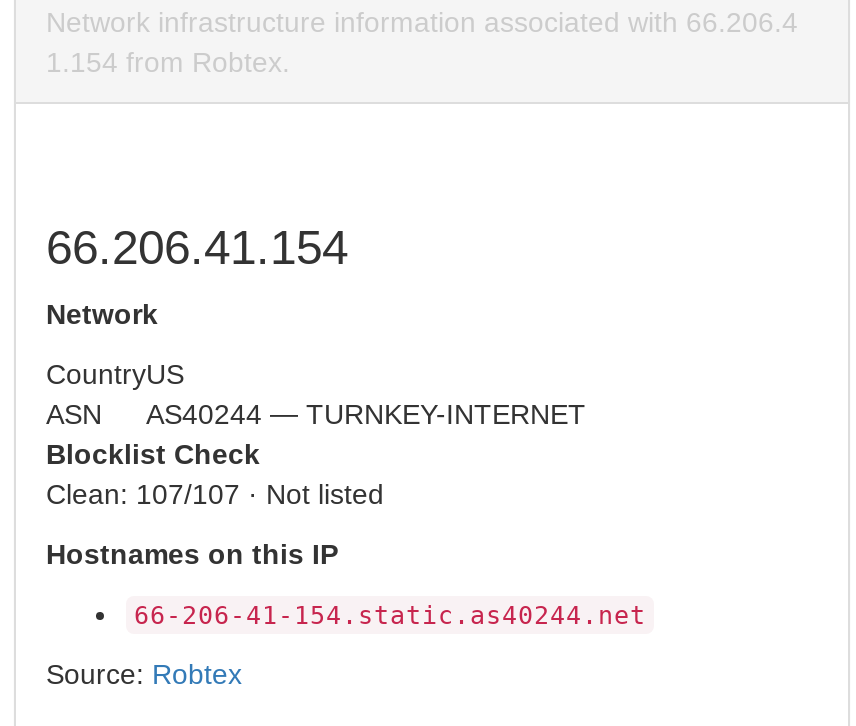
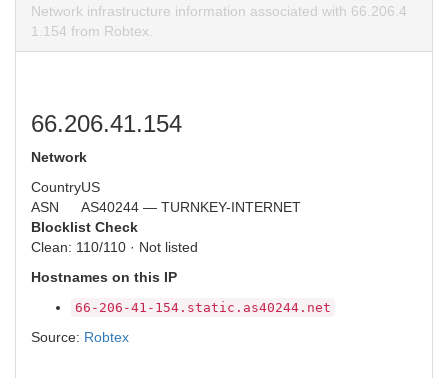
[46,478,384,510] Clean: 107/107 · Not listed -> [31,239,198,255] Clean: 110/110 · Not listed

